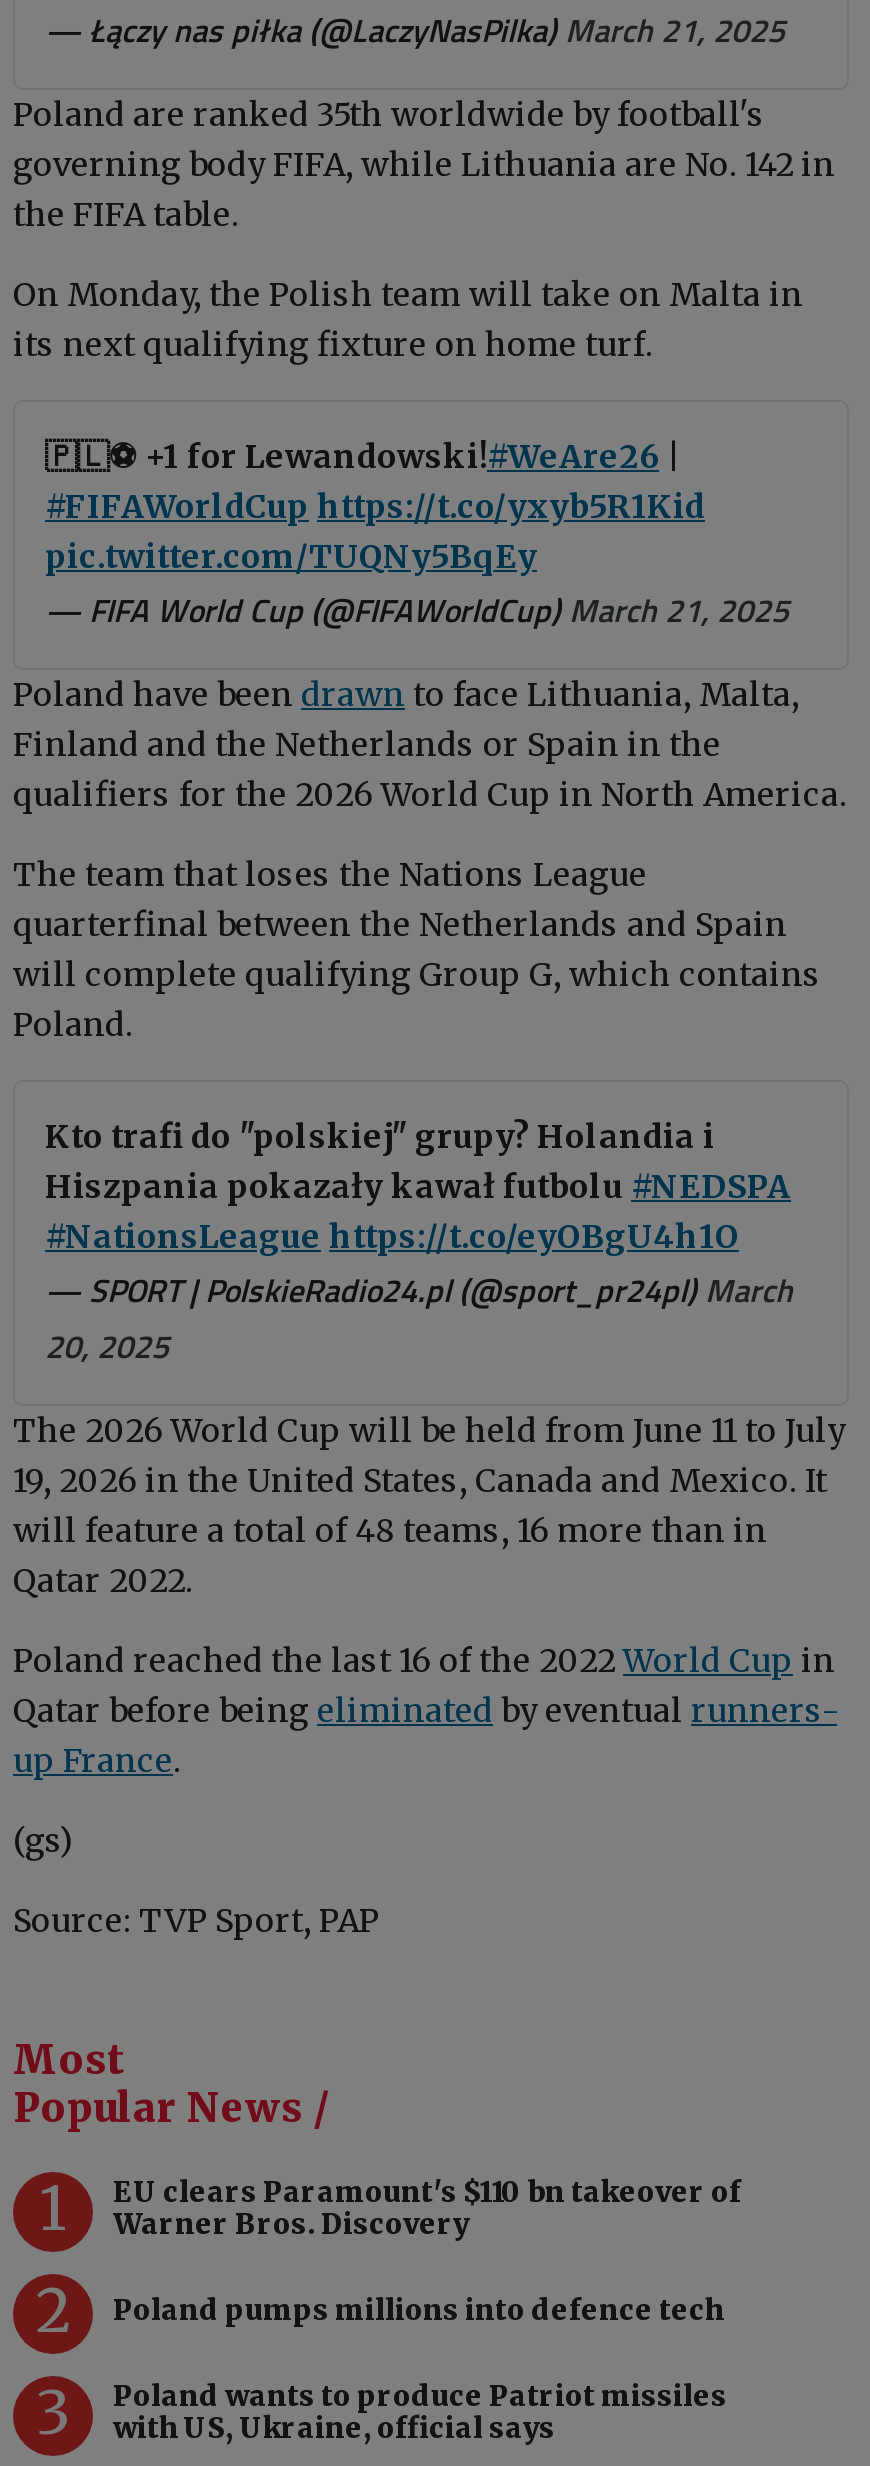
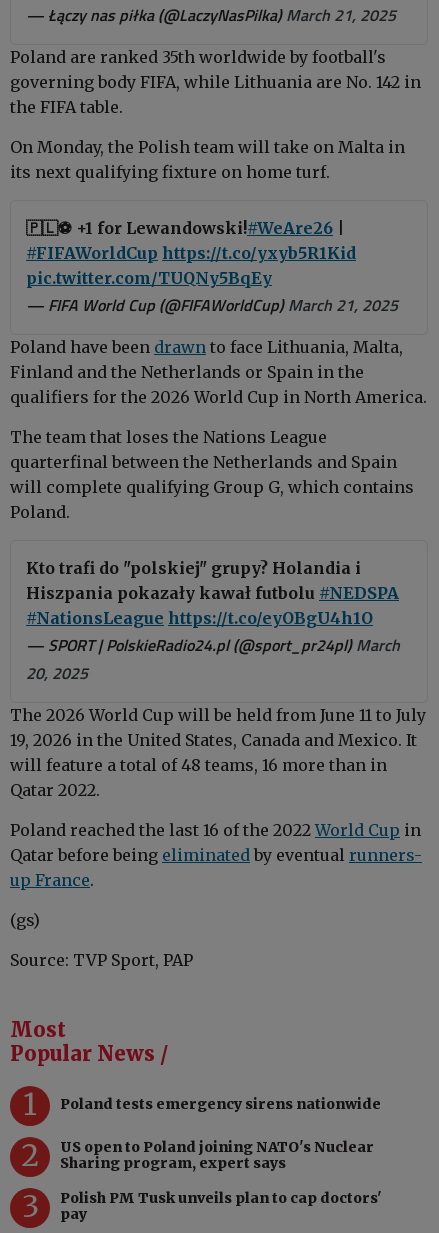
[113,2174,741,2242] EU clears Paramount's $110 bn takeover of | Warner Bros. Discovery -> [60,1095,381,1113] Poland tests emergency sirens nationwide
[113,2292,723,2328] Poland pumps millions into defence tech -> [60,1138,374,1172] US open to Poland joining NATO's Nuclear | Sharing program, expert says
[113,2378,727,2446] Poland wants to produce Patriot missiles | with US, Ukraine, official says -> [60,1189,382,1223] Polish PM Tusk unveils plan to cap doctors' | pay

